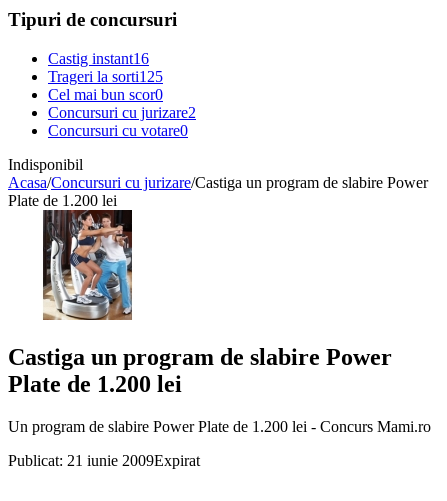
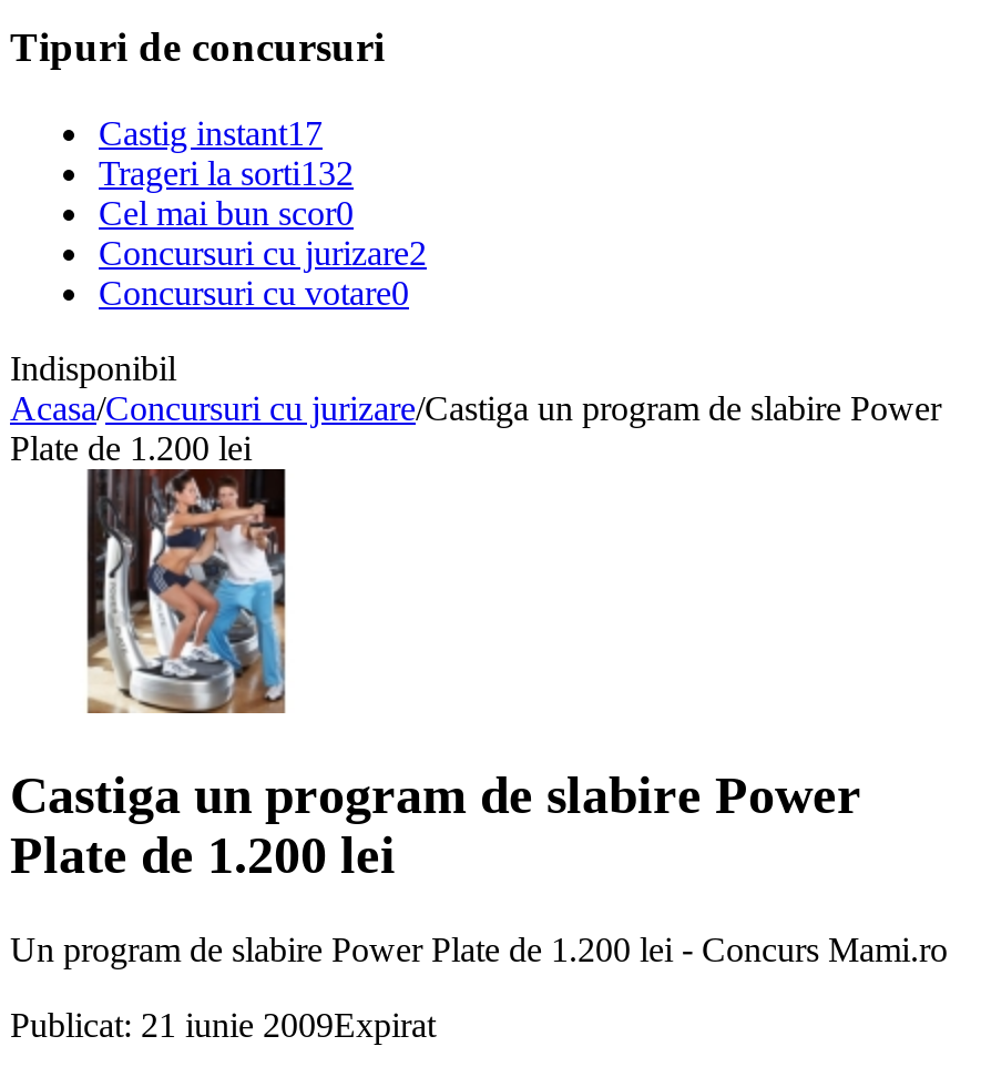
[48,50,149,67] Castig instant16 -> [99,114,323,151] Castig instant17
[48,68,163,85] Trageri la sorti125 -> [99,154,354,191] Trageri la sorti132

